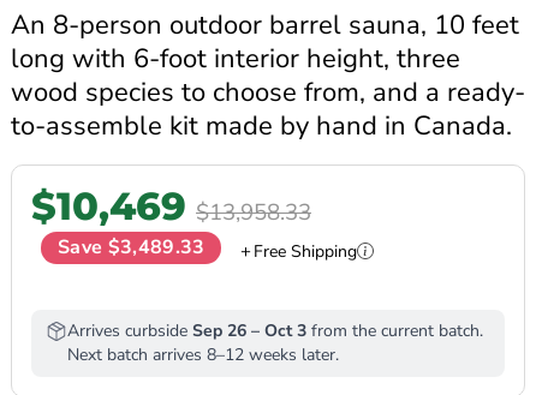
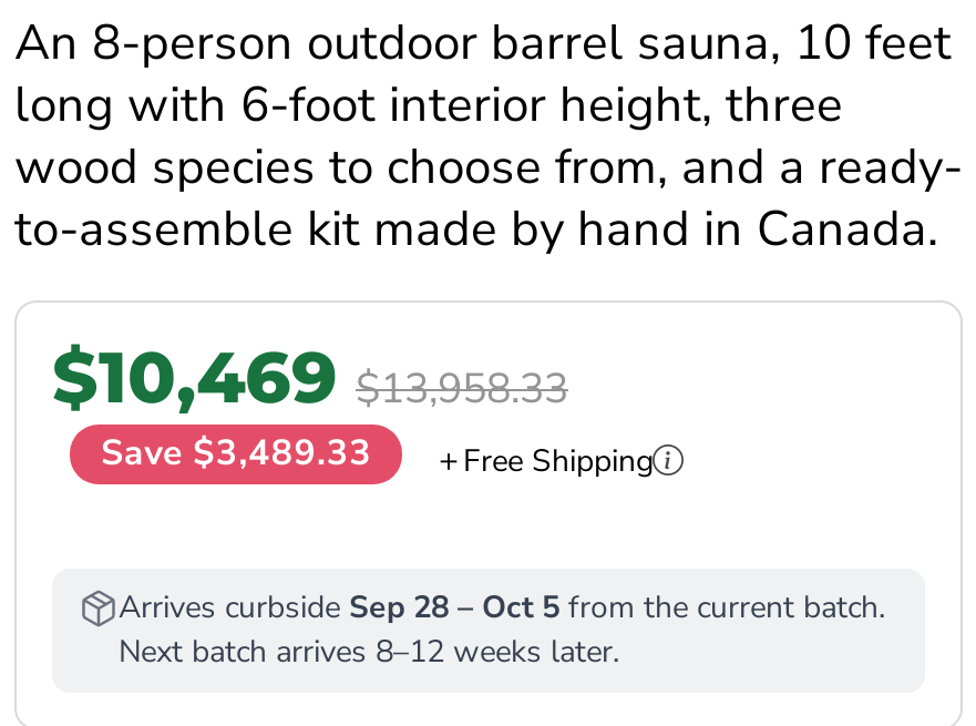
[67,319,483,342] Arrives curbside Sep 26 – Oct 3 from the current batch. -> [119,585,885,628] Arrives curbside Sep 28 – Oct 5 from the current batch.

